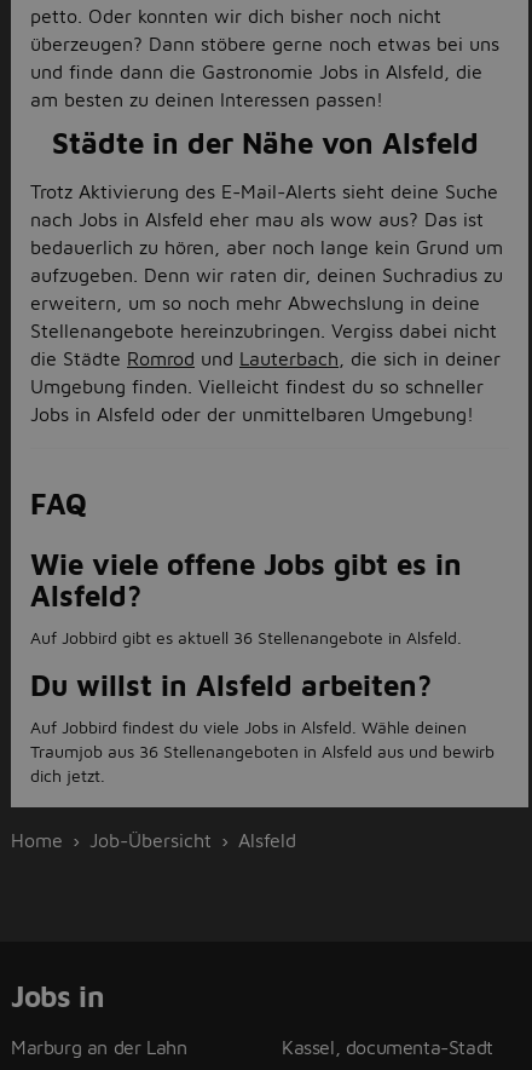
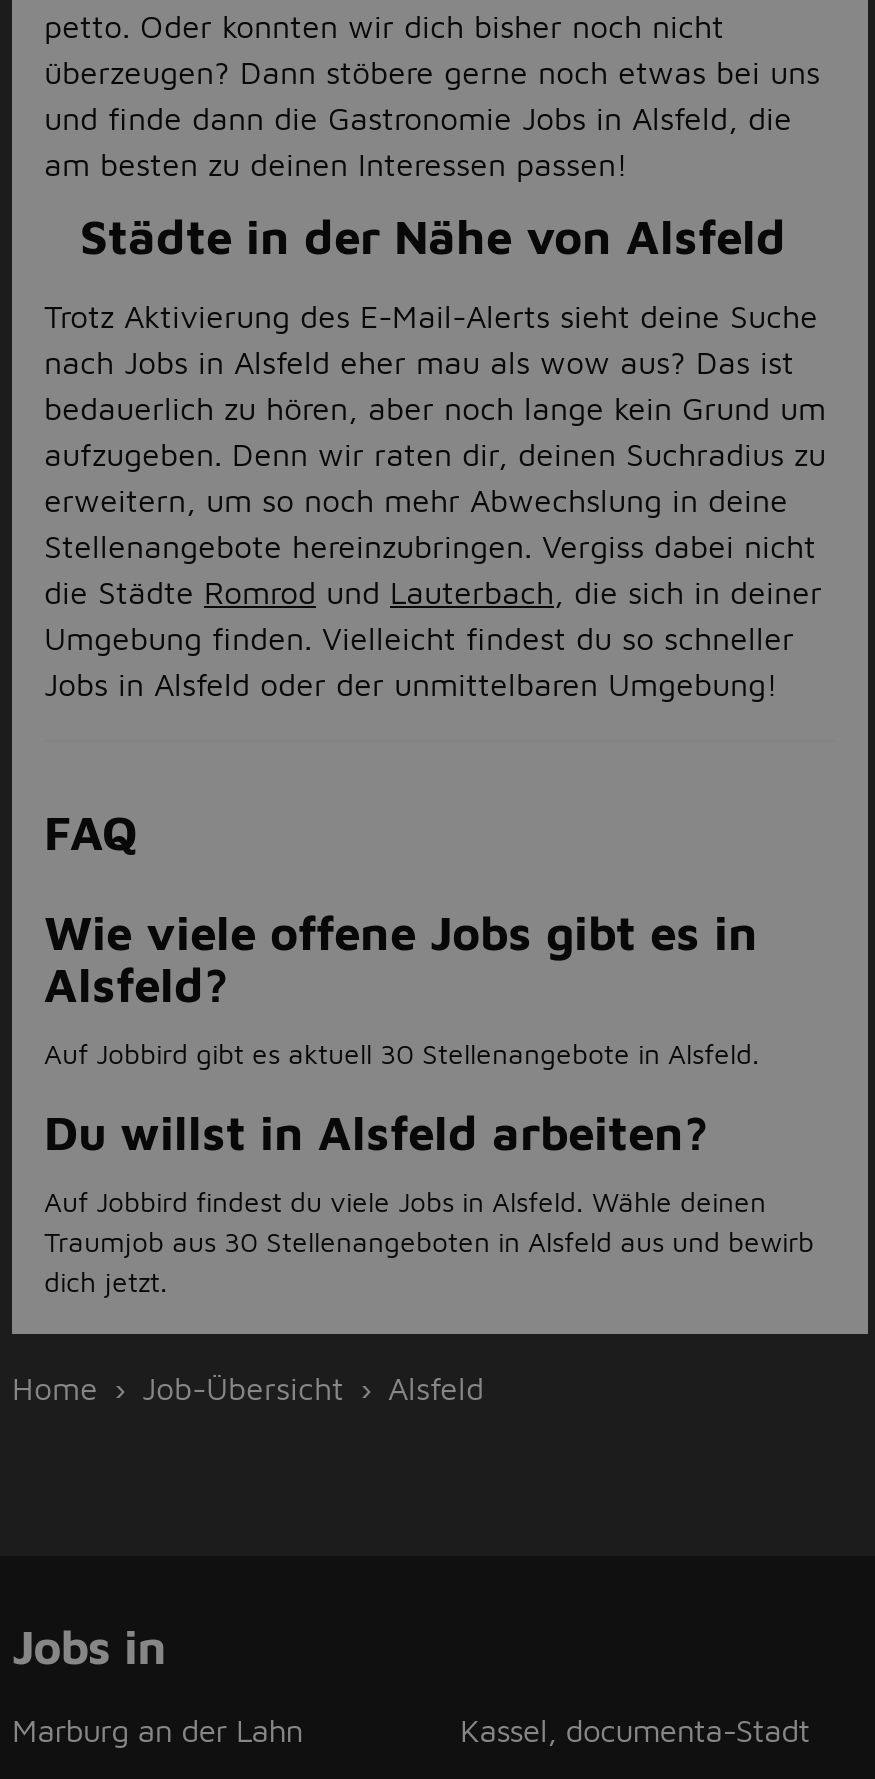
[30,627,462,648] Auf Jobbird gibt es aktuell 36 Stellenangebote in Alsfeld. -> [44,1036,760,1070] Auf Jobbird gibt es aktuell 30 Stellenangebote in Alsfeld.
[30,741,495,761] Traumjob aus 36 Stellenangeboten in Alsfeld aus und bewirb -> [44,1224,814,1258] Traumjob aus 30 Stellenangeboten in Alsfeld aus und bewirb

